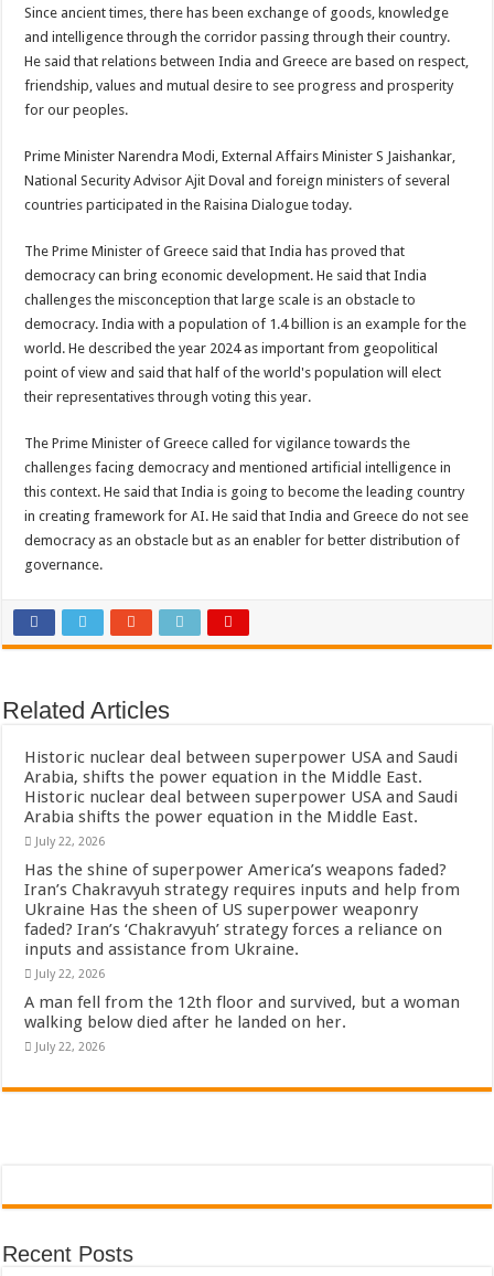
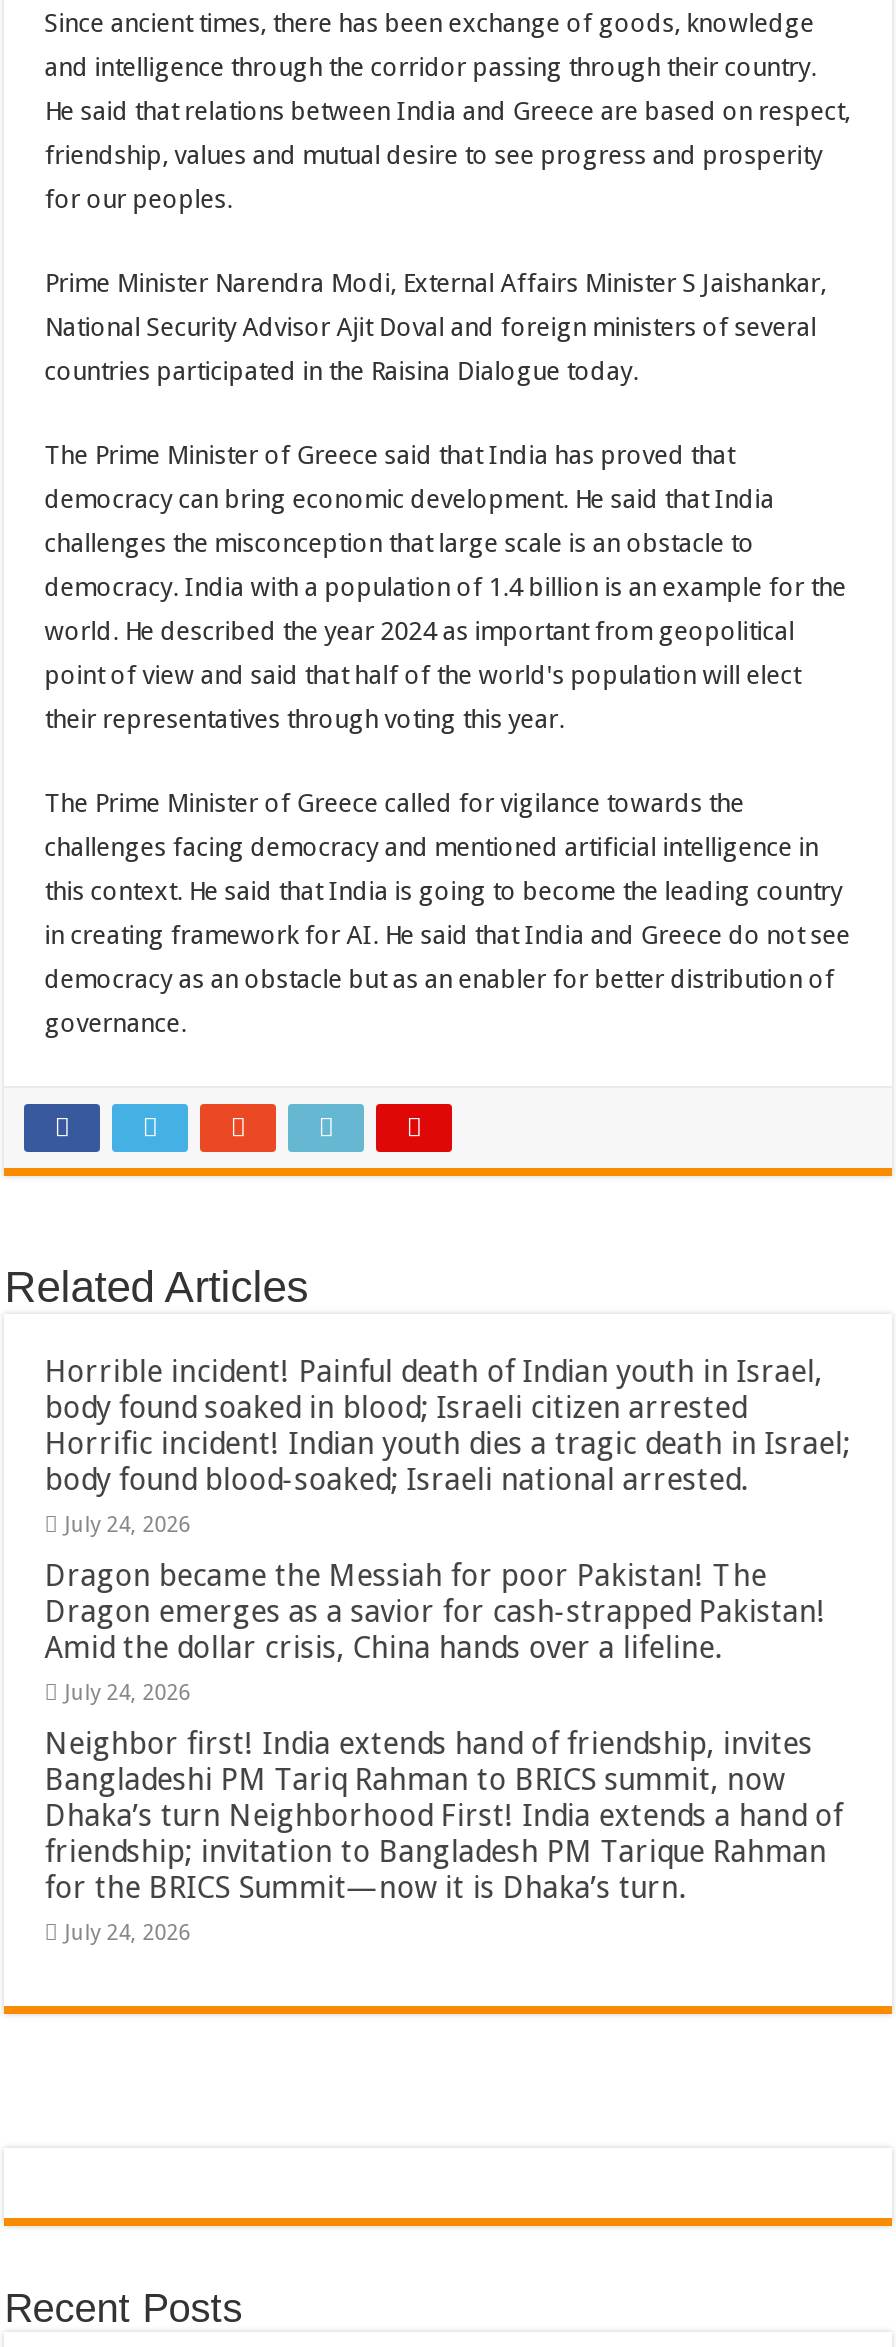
[24,747,458,848] Historic nuclear deal between superpower USA and Saudi | Arabia, shifts the power equation in the Middle East. | Historic nuclear deal between superpower USA and Saudi | Arabia shifts the power equation in the Middle East. | July 22, 2026 -> [44,1353,850,1537] Horrible incident! Painful death of Indian youth in Israel, | body found soaked in blood; Israeli citizen arrested | Horrific incident! Indian youth dies a tragic death in Israel; | body found blood-soaked; Israeli national arrested. | July 24, 2026
[24,859,460,981] Has the shine of superpower America’s weapons faded? | Iran’s Chakravyuh strategy requires inputs and help from | Ukraine Has the sheen of US superpower weaponry | faded? Iran’s ‘Chakravyuh’ strategy forces a reliance on | inputs and assistance from Ukraine. | July 22, 2026 -> [44,1557,826,1705] Dragon became the Messiah for poor Pakistan! The | Dragon emerges as a savior for cash-strapped Pakistan! | Amid the dollar crisis, China hands over a lifeline. | July 24, 2026
[24,992,460,1054] A man fell from the 12th floor and survived, but a woman | walking below died after he landed on her. | July 22, 2026 -> [44,1725,842,1945] Neighbor first! India extends hand of friendship, invites | Bangladeshi PM Tariq Rahman to BRICS summit, now | Dhaka’s turn Neighborhood First! India extends a hand of | friendship; invitation to Bangladesh PM Tarique Rahman | for the BRICS Summit—now it is Dhaka’s turn. | July 24, 2026

